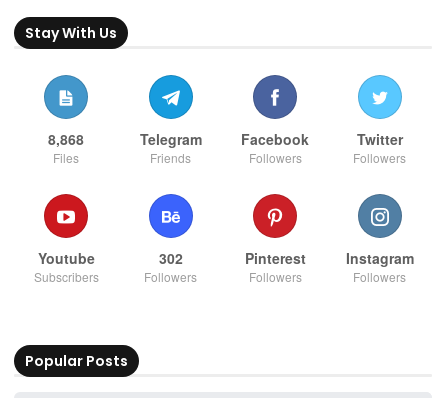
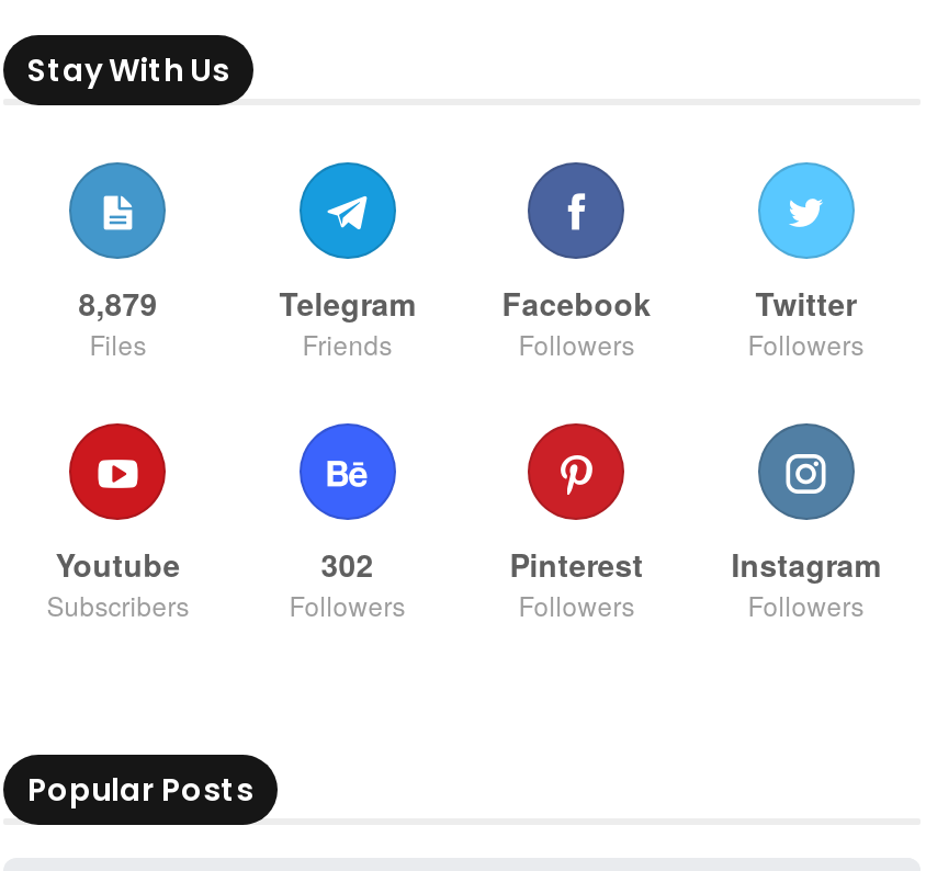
[48,129,84,149] 8,868 -> [78,280,157,324] 8,879

